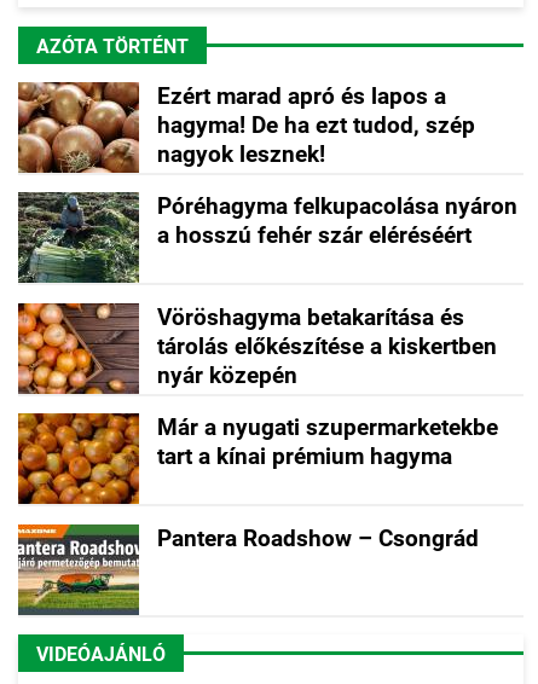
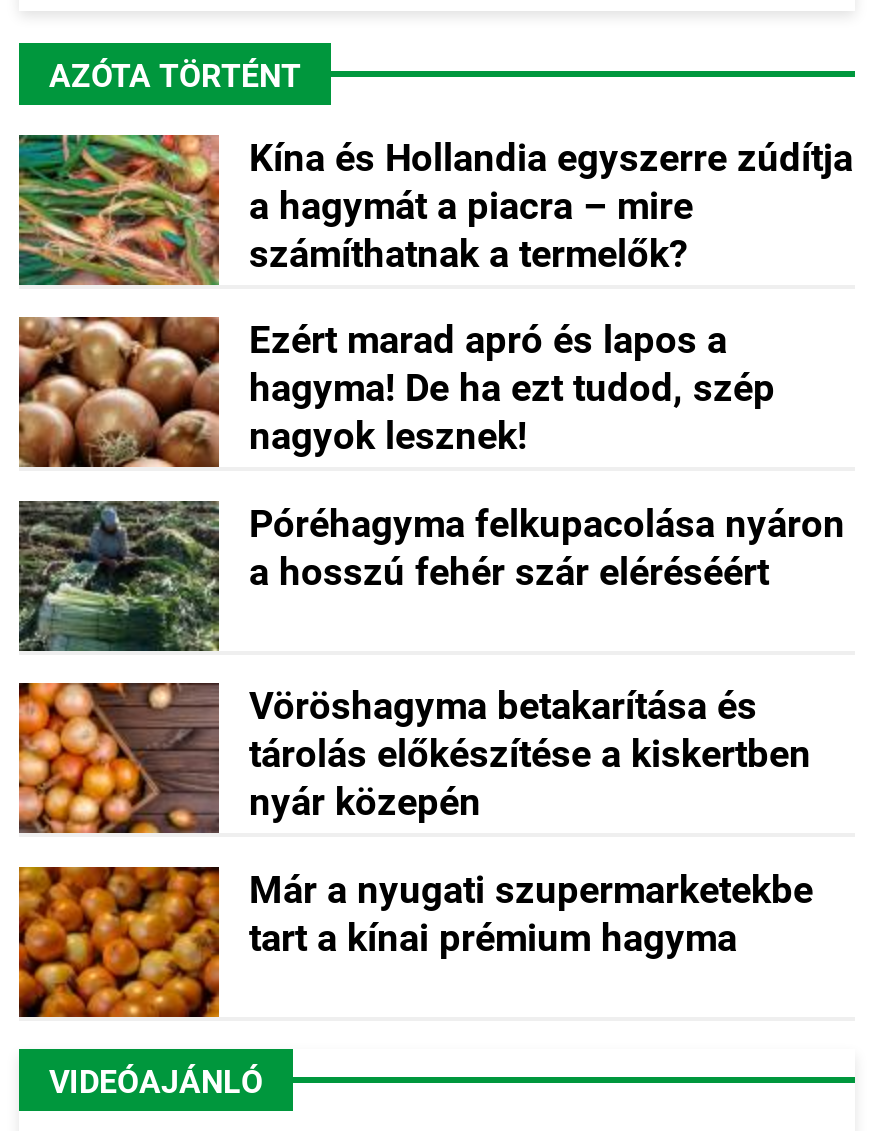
none -> [17,133,853,287] [image] | Kína és Hollandia egyszerre zúdítja | a hagymát a piacra – mire | számíthatnak a termelők?
moved [16,80,517,470] -> [15,313,845,960]: [image] | Ezért marad apró és lapos a | hagyma! De ha ezt tudod, szép | ... | Már a nyugati szupermarketekbe | tart a kínai prémium hagyma
[17,523,479,616] [image] | Pantera Roadshow – Csongrád -> none

